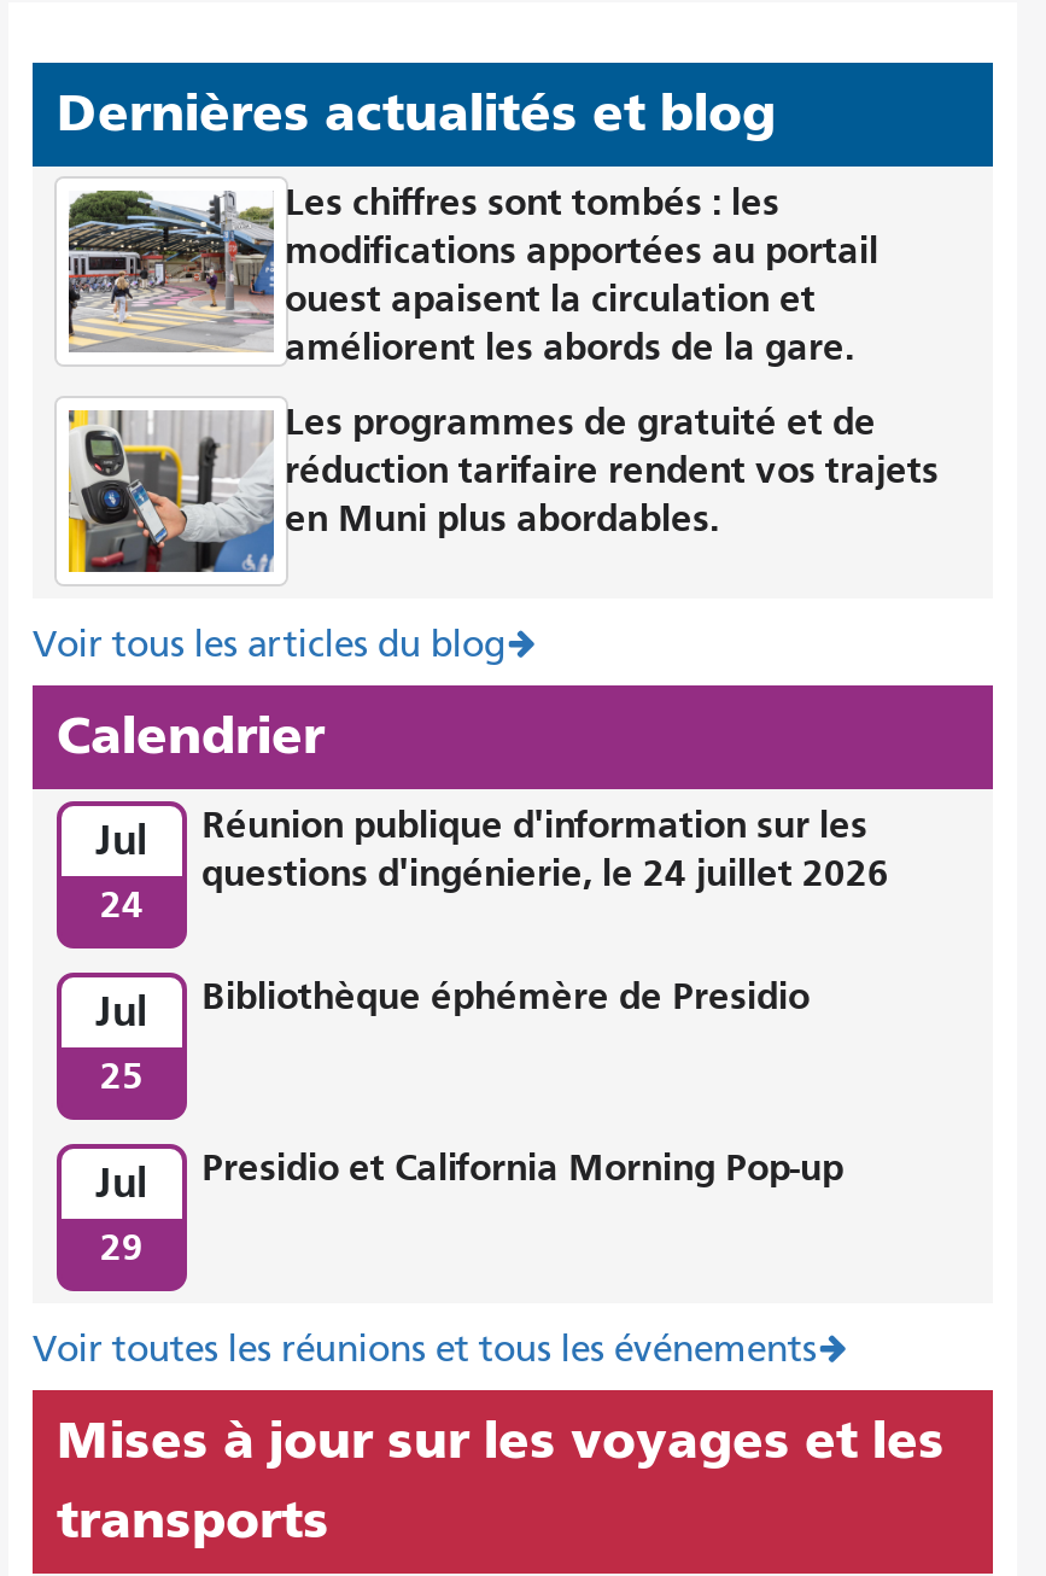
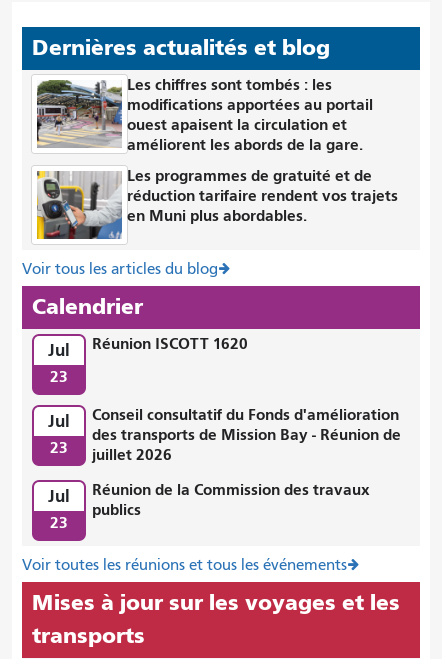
[201,802,889,897] Réunion publique d'information sur les | questions d'ingénierie, le 24 juillet 2026 -> [92,333,248,352] Réunion ISCOTT 1620
[100,882,144,928] 24 -> [50,366,68,385] 23
[201,974,810,1020] Bibliothèque éphémère de Presidio -> [92,404,401,463] Conseil consultatif du Fonds d'amélioration | des transports de Mission Bay - Réunion de | juillet 2026
[100,1053,144,1099] 25 -> [50,437,68,456] 23
[201,1145,843,1191] Presidio et California Morning Pop-up -> [92,479,370,518] Réunion de la Commission des travaux | publics
[100,1225,144,1271] 29 -> [50,512,68,531] 23

